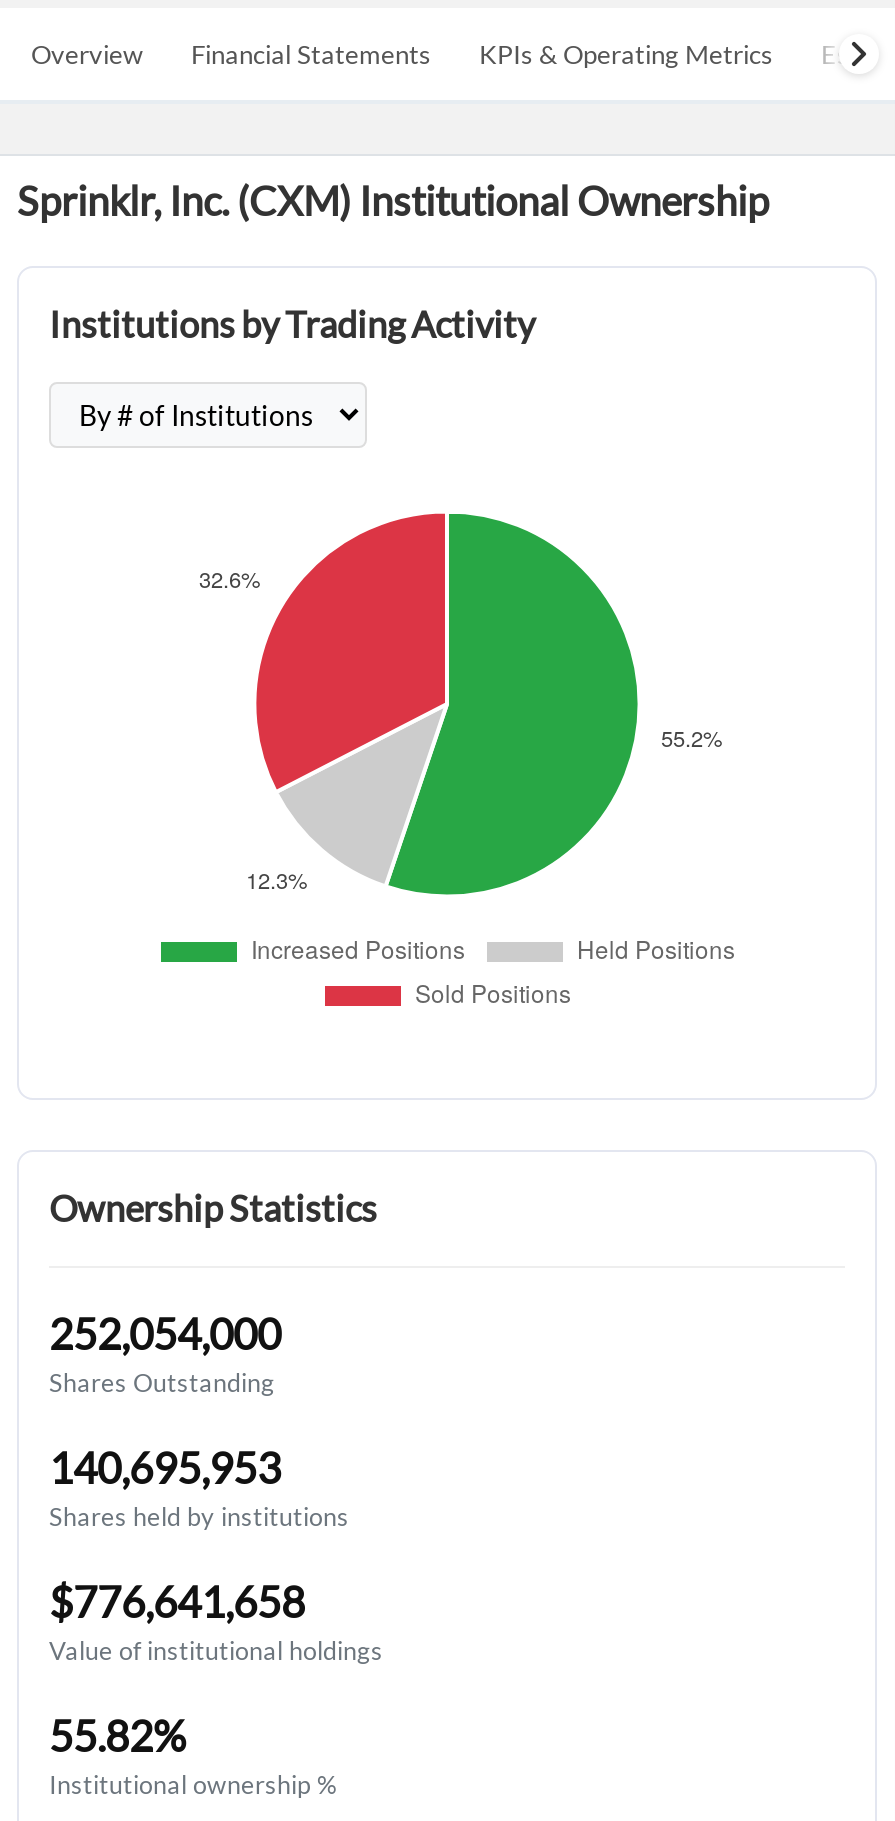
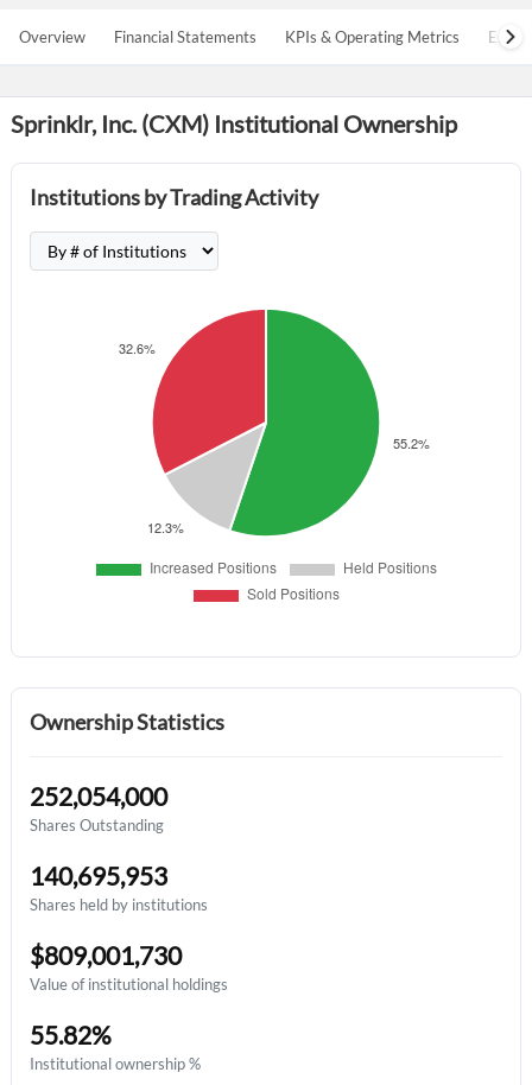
[49,1576,305,1626] $776,641,658 -> [30,940,182,970] $809,001,730

